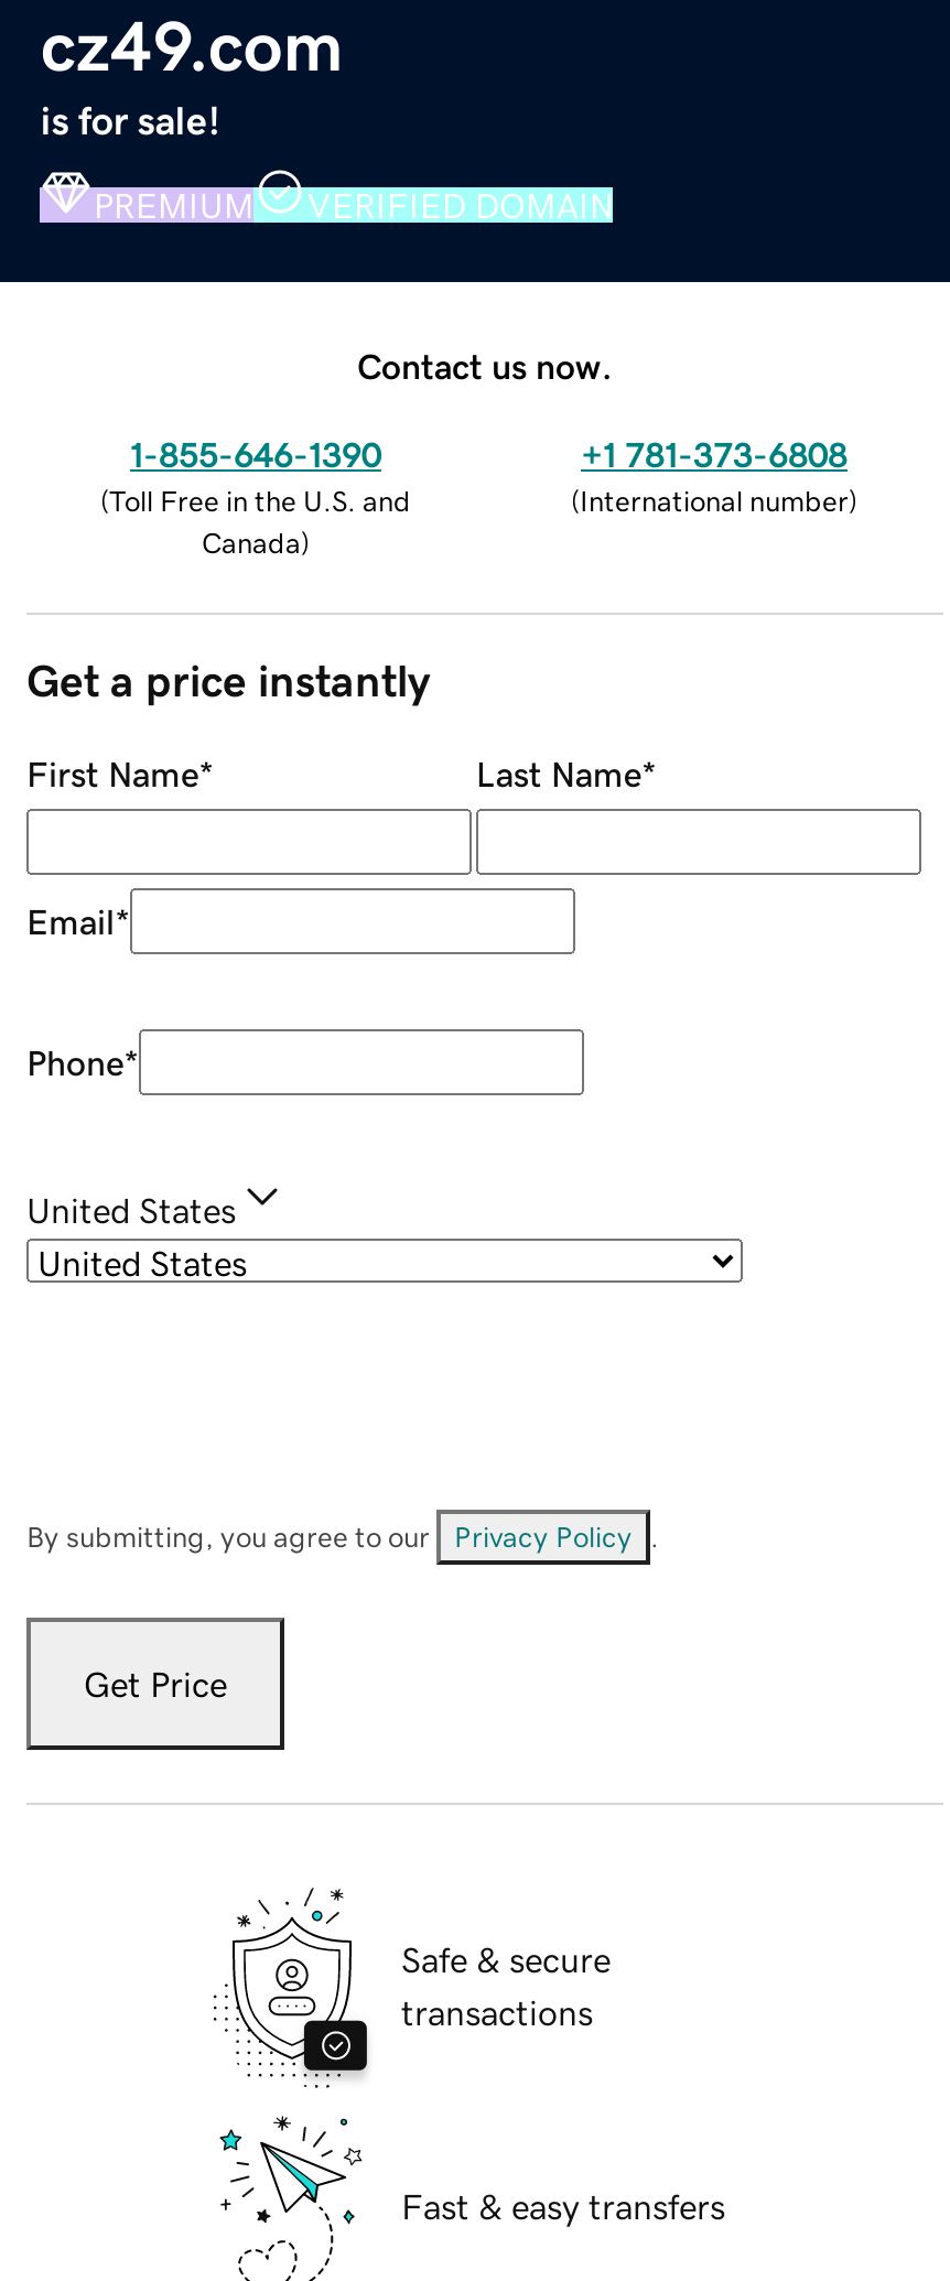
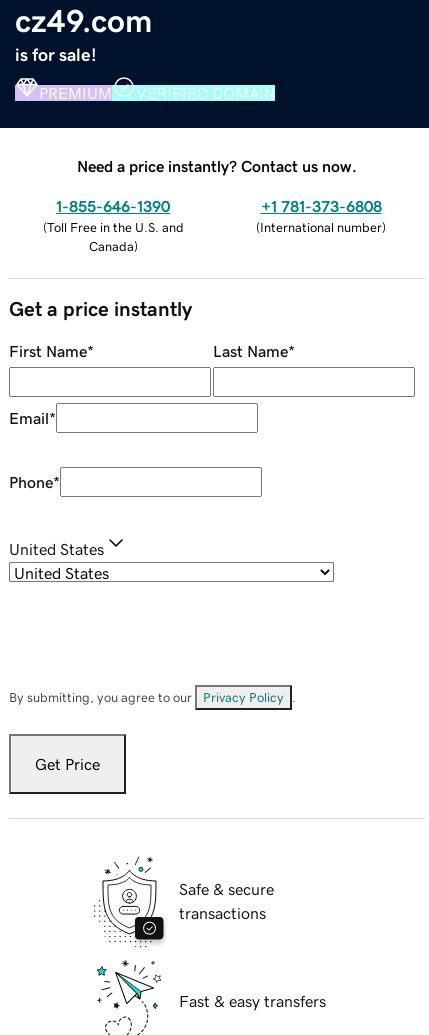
[357,347,613,383] Contact us now. -> [77,158,357,174] Need a price instantly? Contact us now.

